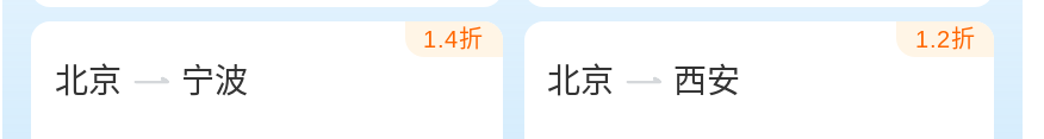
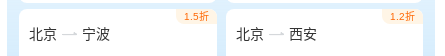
[423,26,483,52] 1.4折 -> [183,11,208,22] 1.5折

